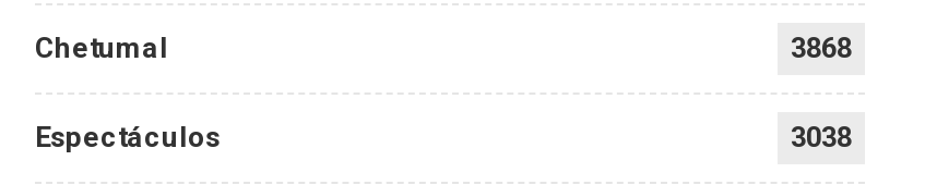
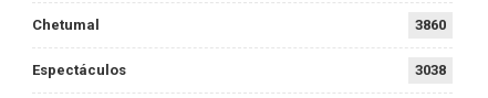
[791,31,852,64] 3868 -> [415,16,446,33] 3860

